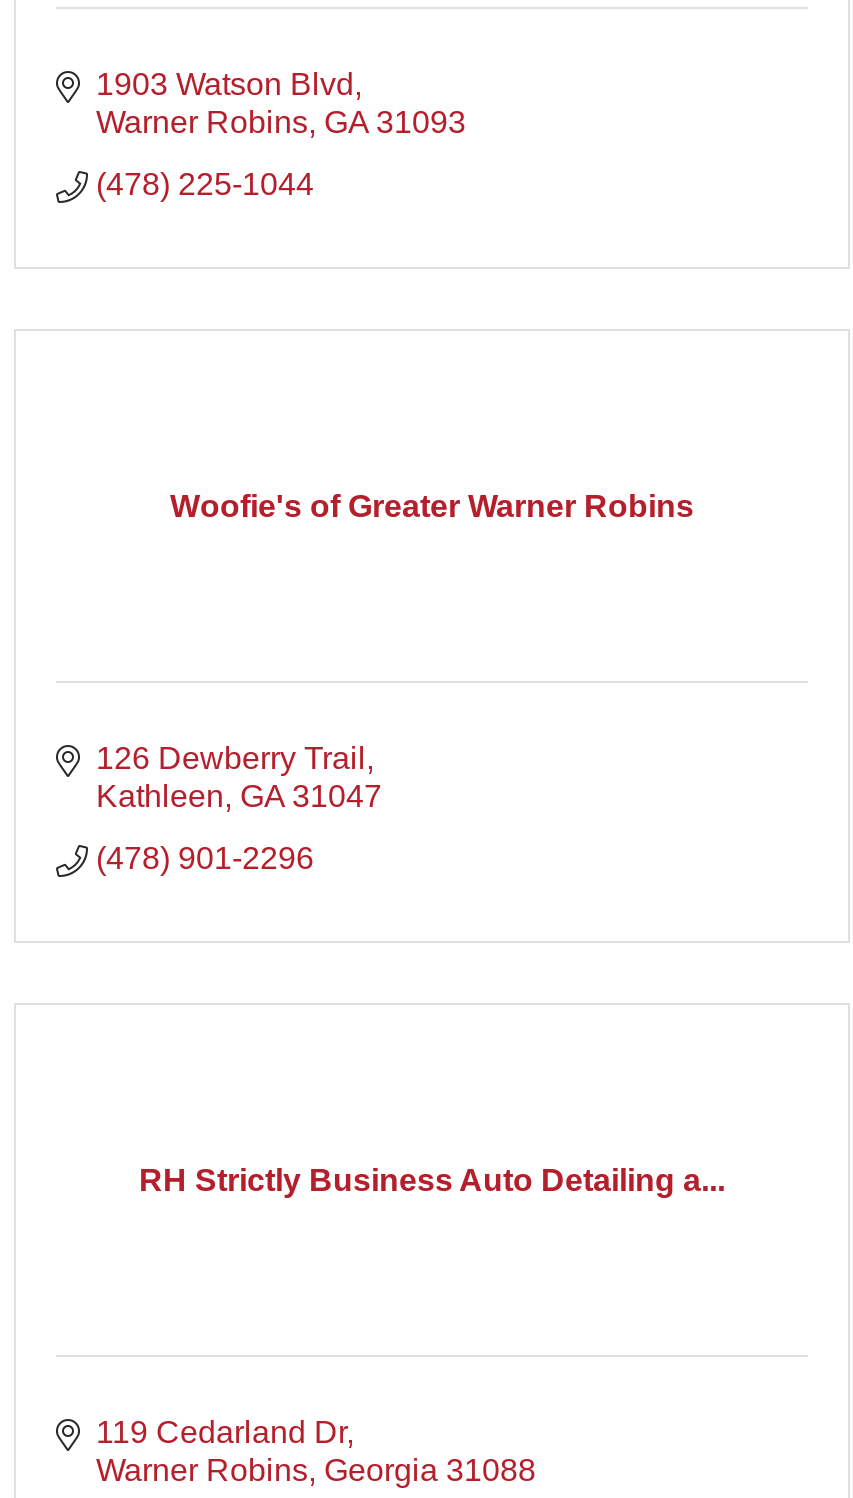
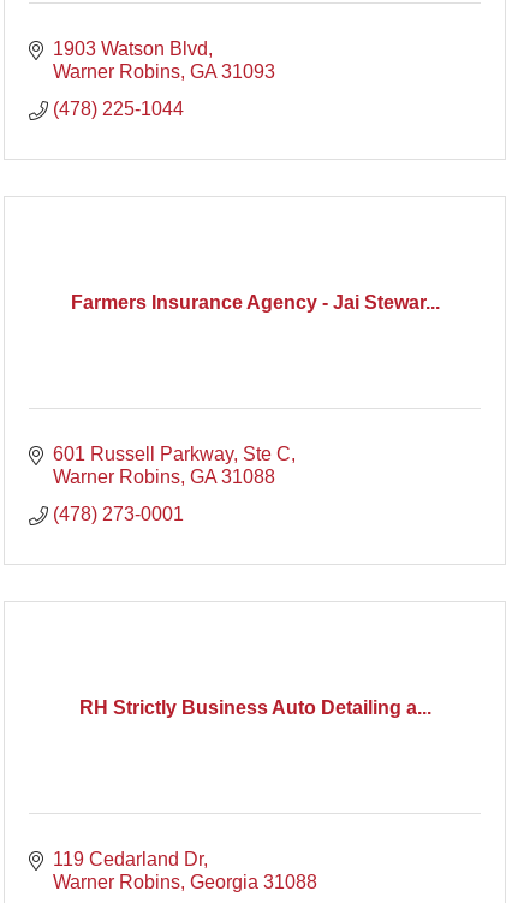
[170,488,694,522] Woofie's of Greater Warner Robins -> [70,292,439,312] Farmers Insurance Agency - Jai Stewar...
[96,740,382,812] 126 Dewberry Trail | Kathleen GA 31047 -> [53,443,291,486] 601 Russell Parkway Ste C | Warner Robins GA 31088
[96,840,314,874] (478) 901-2296 -> [53,503,184,524] (478) 273-0001

